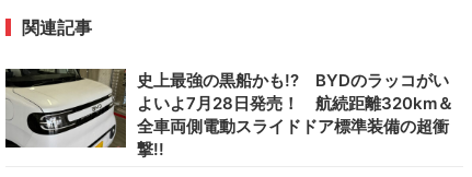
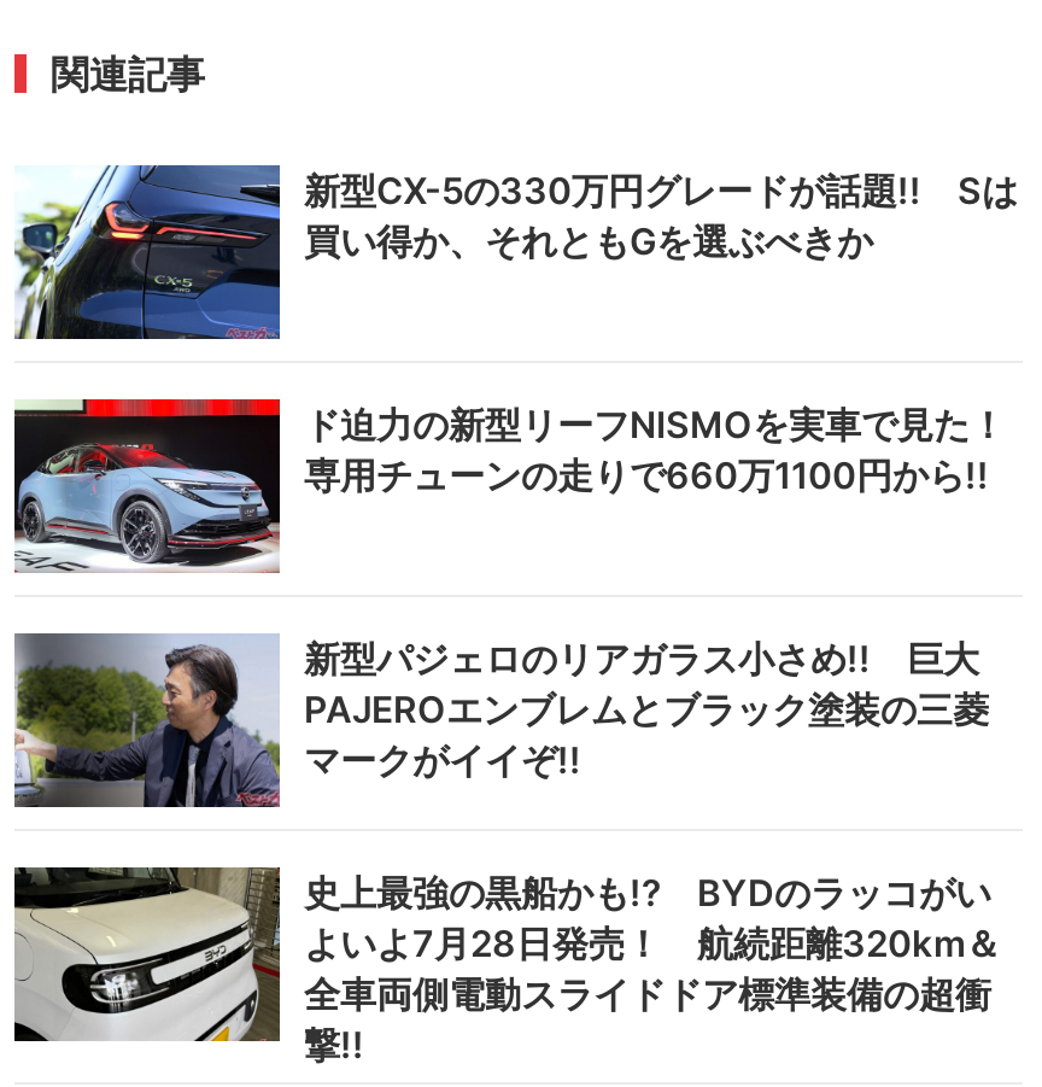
none -> [12,397,1006,575] [image] | ド迫力の新型リーフNISMOを実車で見た！ | 専用チューンの走りで660万1100円から!!
none -> [12,631,989,810] [image] | 新型パジェロのリアガラス小さめ!! 巨大 | PAJEROエンブレムとブラック塗装の三菱 | マークがイイぞ!!
none -> [14,163,1018,341] [image] | 新型CX-5の330万円グレードが話題!! Sは | 買い得か、それともGを選ぶべきか

